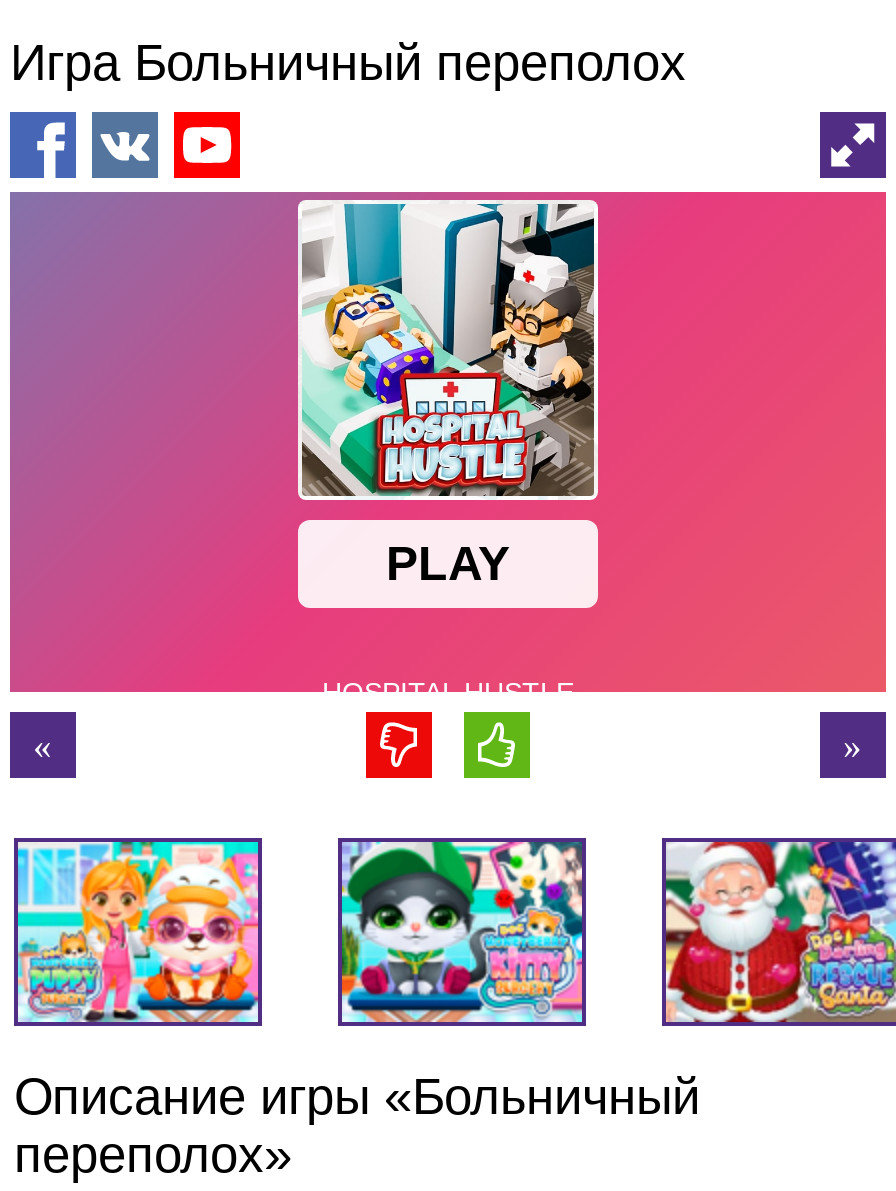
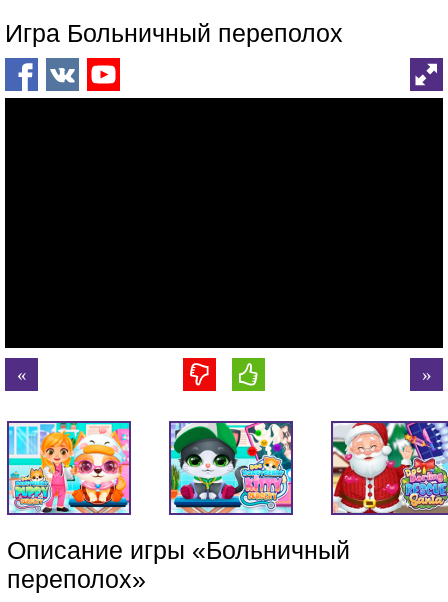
[8,190,888,694] [image] -> none

